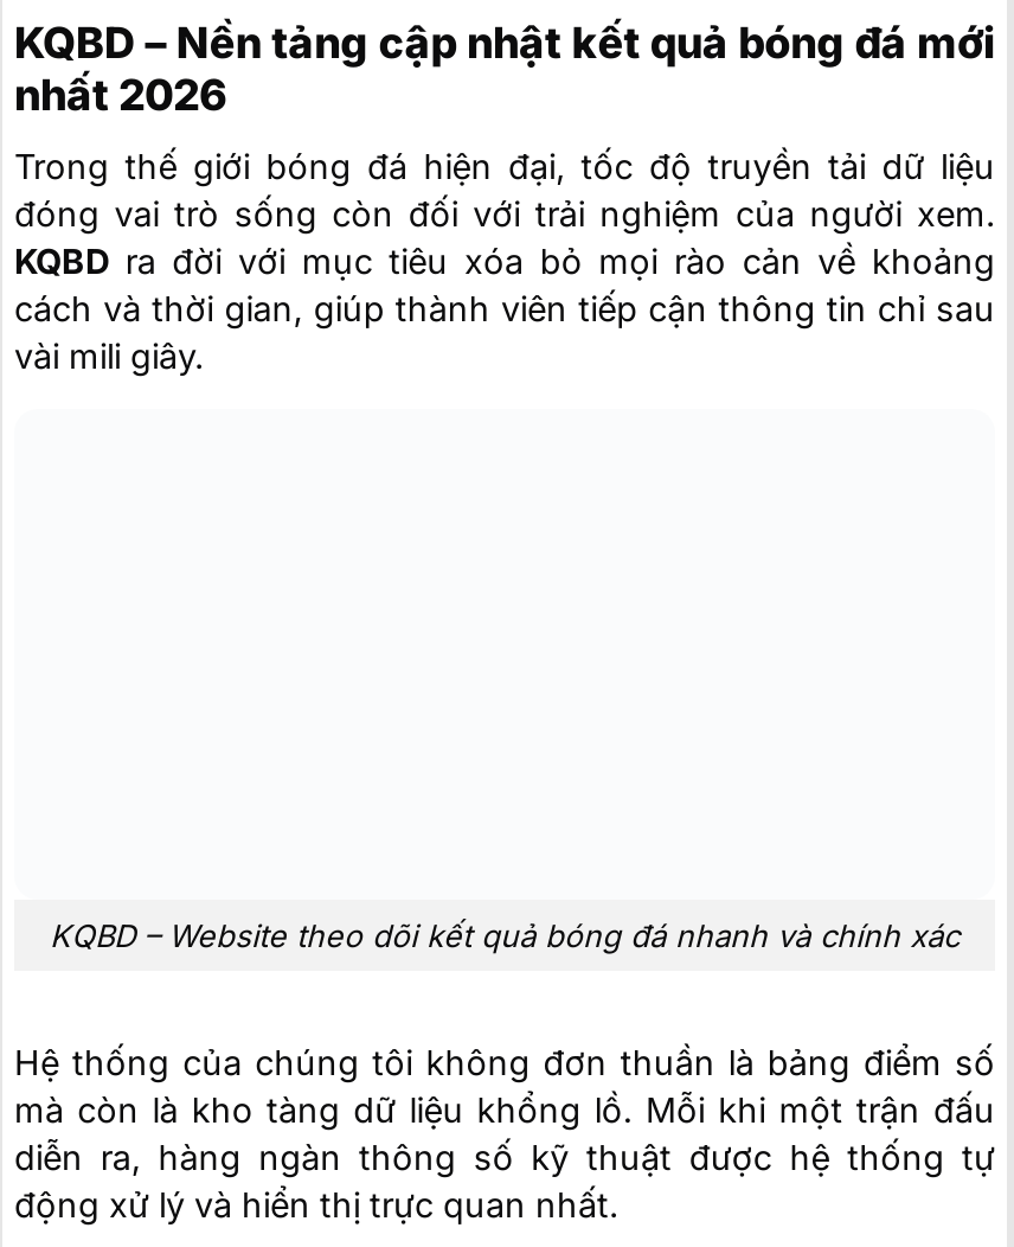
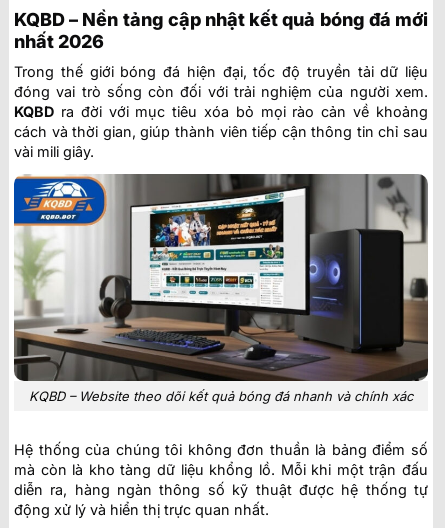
none -> [13,173,429,382] [image]

